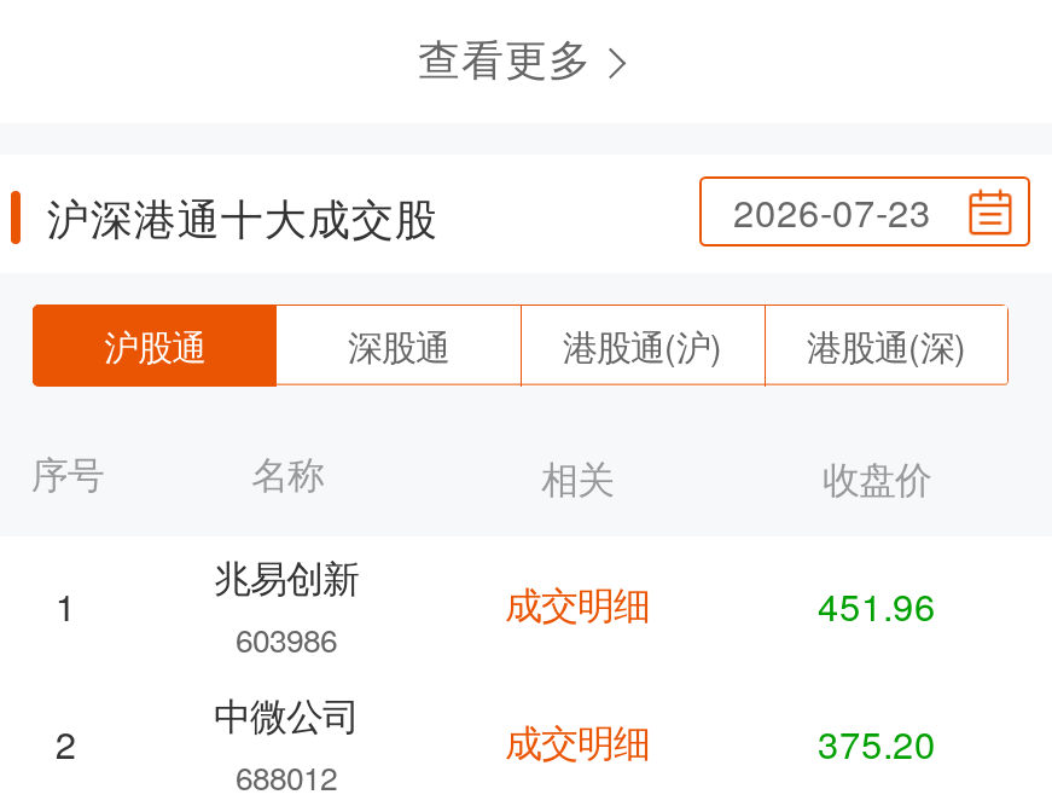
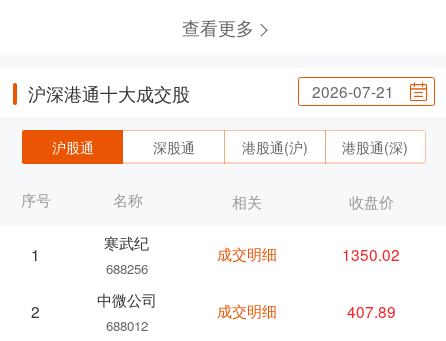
[733,184,931,237] 2026-07-23 -> [312,80,394,102] 2026-07-21
[214,547,358,661] 兆易创新 | 603986 -> [104,230,149,277] 寒武纪 | 688256
[818,576,936,630] 451.96 -> [342,242,400,264] 1350.02
[818,714,936,767] 375.20 -> [347,299,396,321] 407.89

